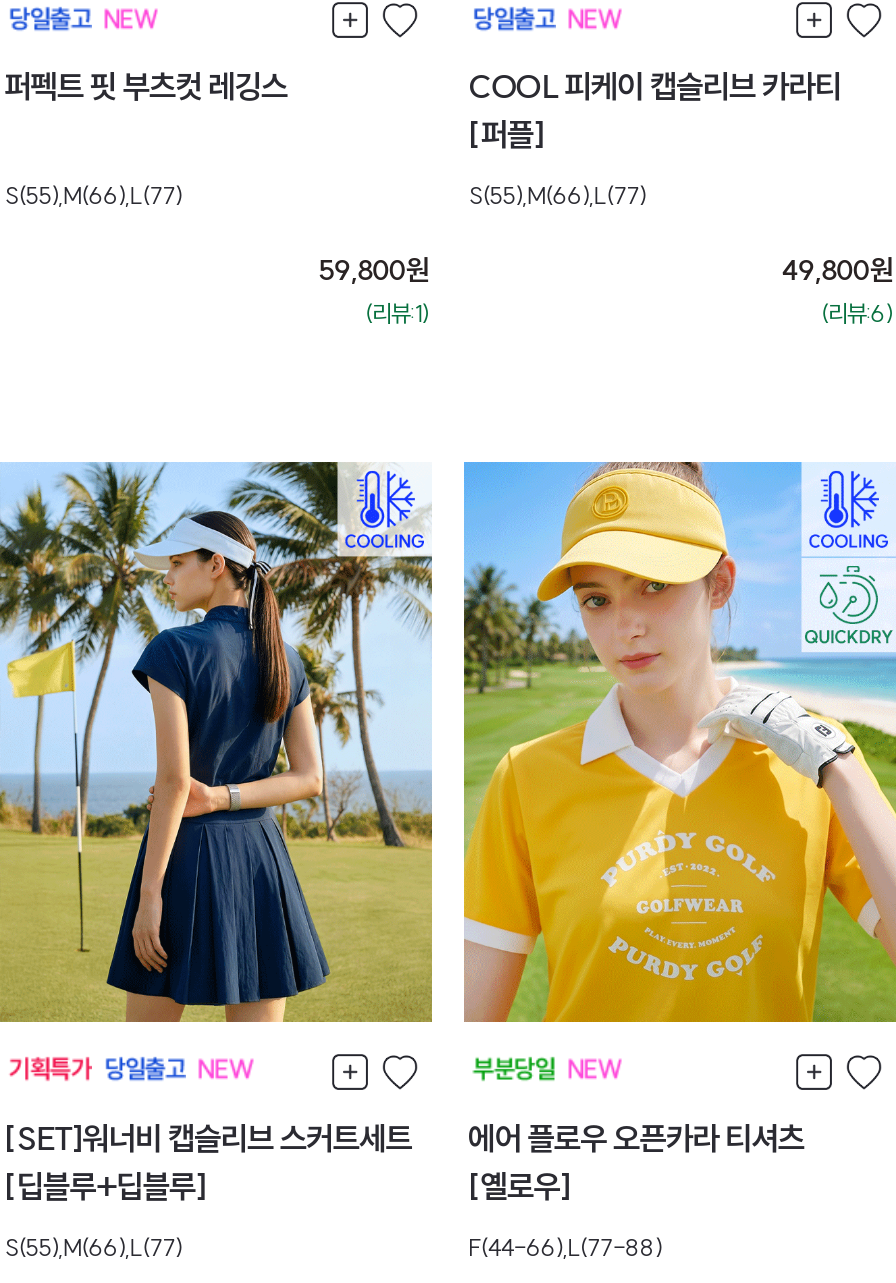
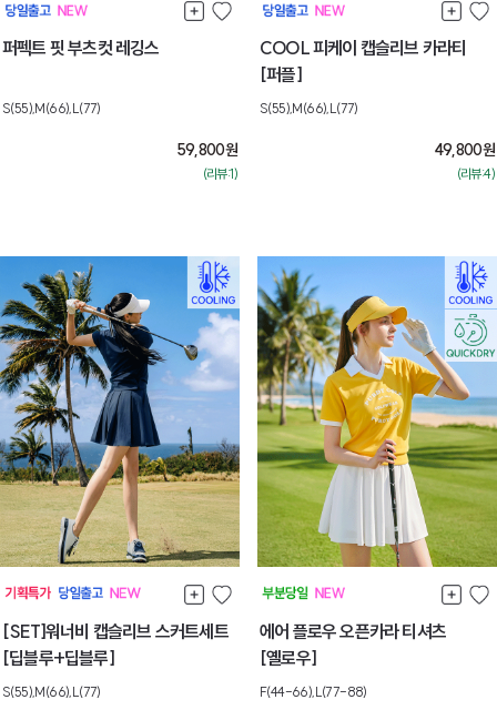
[821,298,892,328] (리뷰:6) -> [457,165,495,182] (리뷰:4)
[6,460,434,1022] [image] -> [3,255,241,567] [image]
[462,460,890,1024] [image] -> [256,255,494,568] [image]

